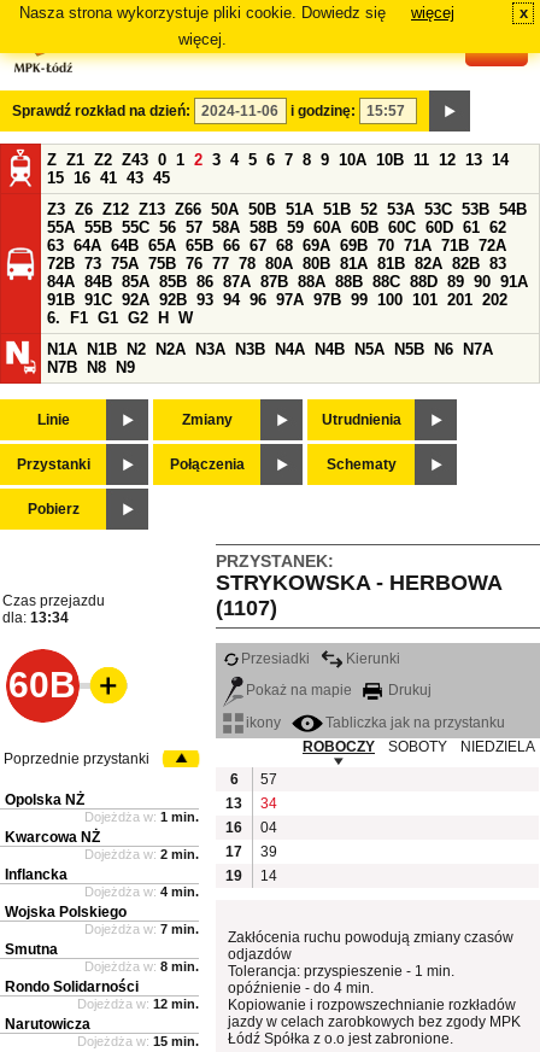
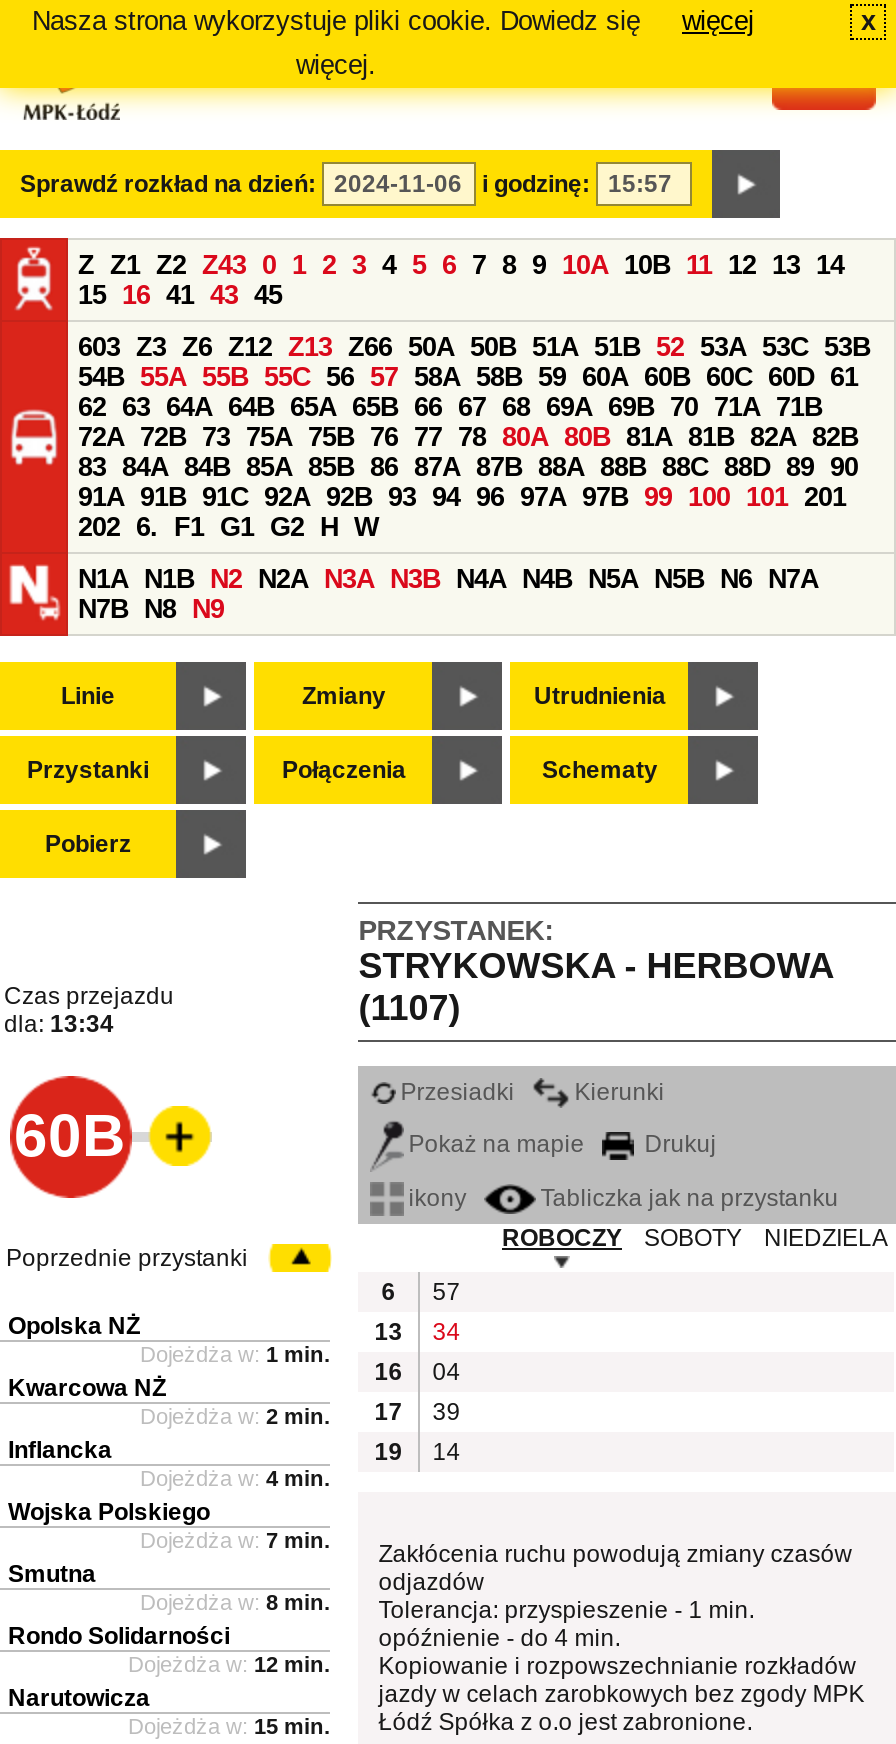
[47,200,528,327] Z3 Z6 Z12 Z13 Z66 50A 50B 51A 51B 52 53A 53C 53B 54B | 55A 55B 55C 56 57 58A 58B 59 60A 60B 60C 60D 61 62 | 63 64A 64B 65A 65B 66 67 68 69A 69B 70 71A 71B 72A | 72B 73 75A 75B 76 77 78 80A 80B 81A 81B 82A 82B 83 | 84A 84B 85A 85B 86 87A 87B 88A 88B 88C 88D 89 90 91A | 91B 91C 92A 92B 93 94 96 97A 97B 99 100 101 201 202 | 6. F1 G1 G2 H W -> [78,332,870,542] 603 Z3 Z6 Z12 Z13 Z66 50A 50B 51A 51B 52 53A 53C 53B | 54B 55A 55B 55C 56 57 58A 58B 59 60A 60B 60C 60D 61 | 62 63 64A 64B 65A 65B 66 67 68 69A 69B 70 71A 71B | 72A 72B 73 75A 75B 76 77 78 80A 80B 81A 81B 82A 82B | 83 84A 84B 85A 85B 86 87A 87B 88A 88B 88C 88D 89 90 | 91A 91B 91C 92A 92B 93 94 96 97A 97B 99 100 101 201 | 202 6. F1 G1 G2 H W

